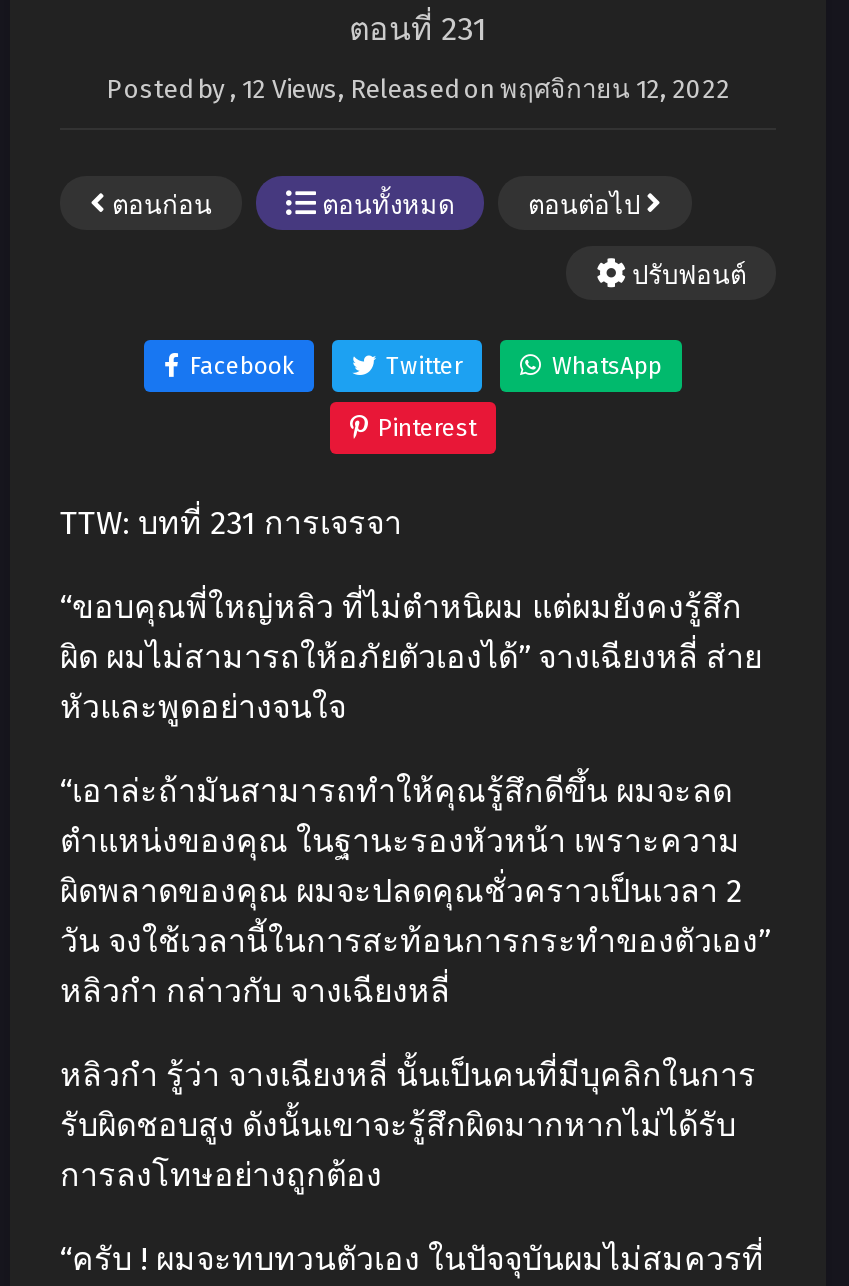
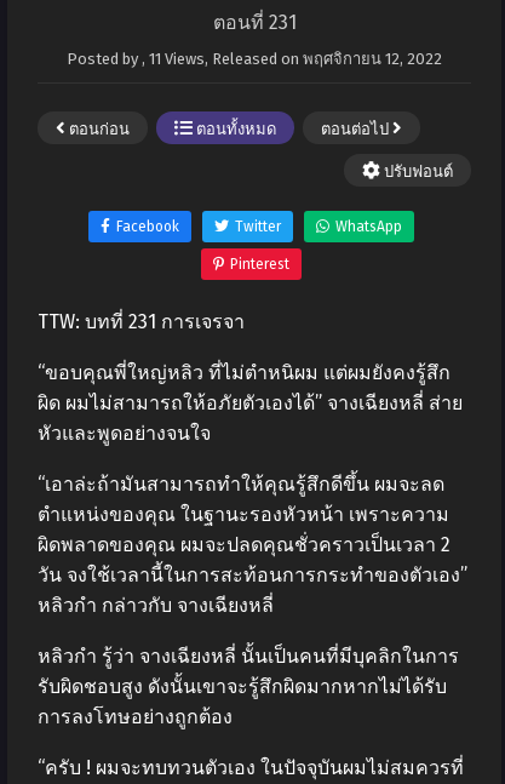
[106,74,730,104] Posted by, 12 Views, Released onพฤศจิกายน 12, 2022 -> [67,50,442,68] Posted by, 11 Views, Released onพฤศจิกายน 12, 2022

